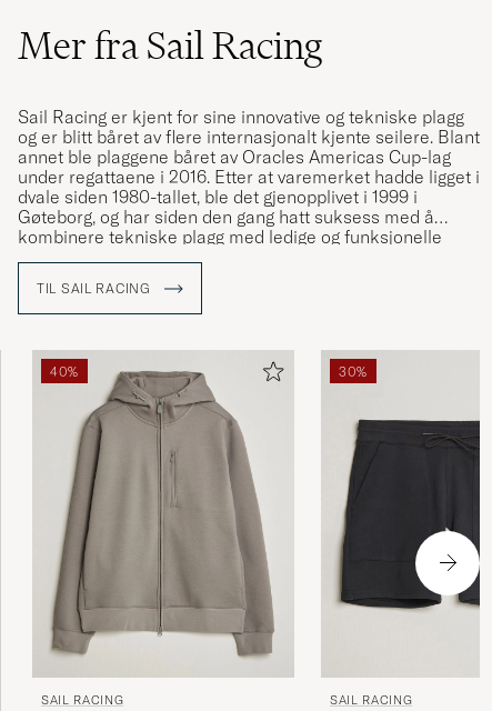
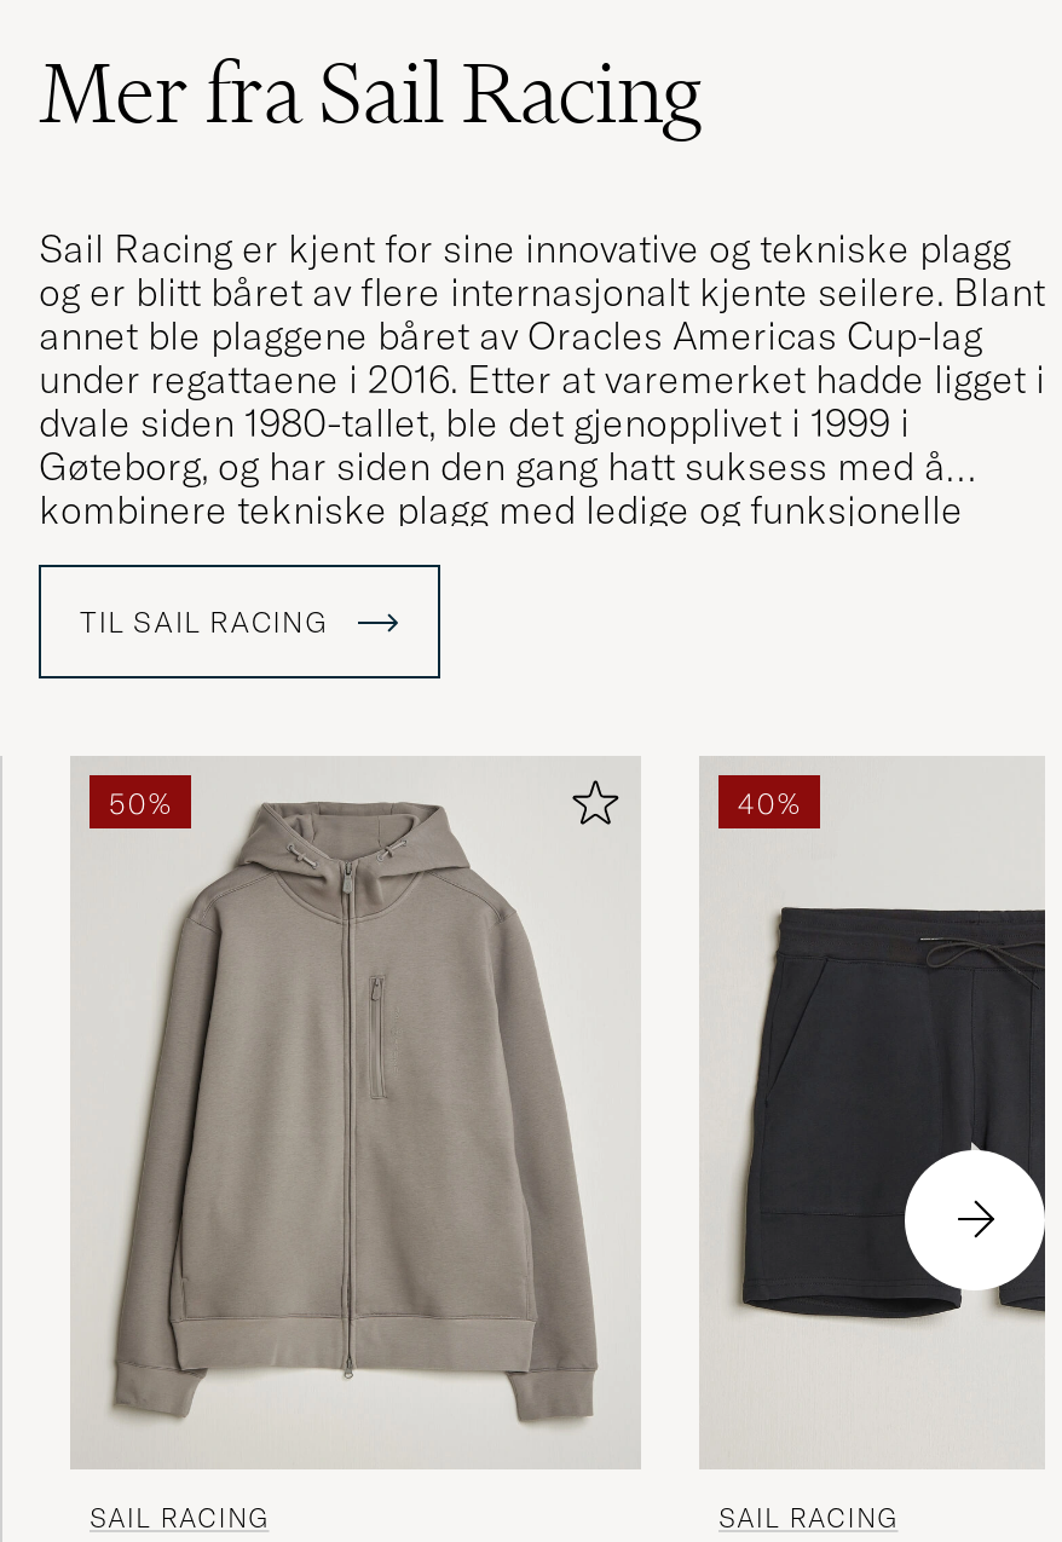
[50,363,79,380] 40% -> [109,784,172,821] 50%
[339,363,368,380] 30% -> [738,784,801,821] 40%

